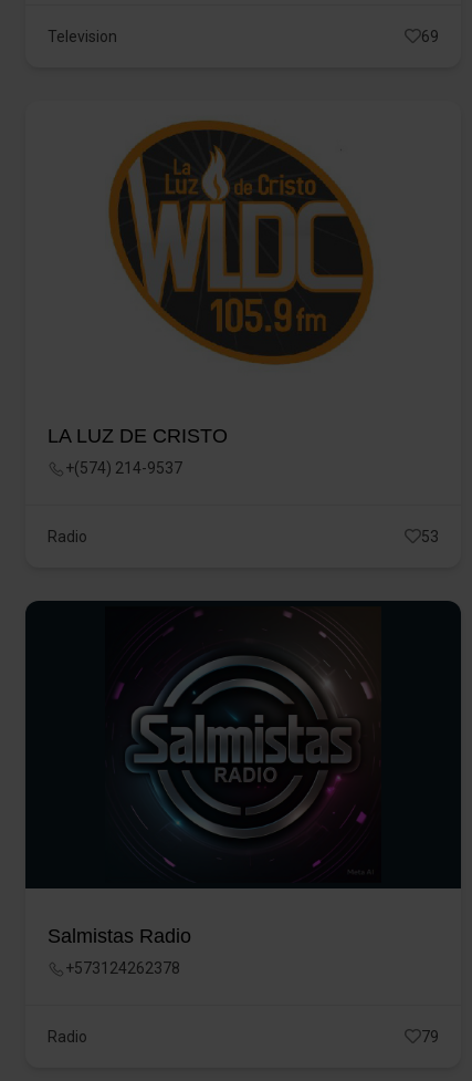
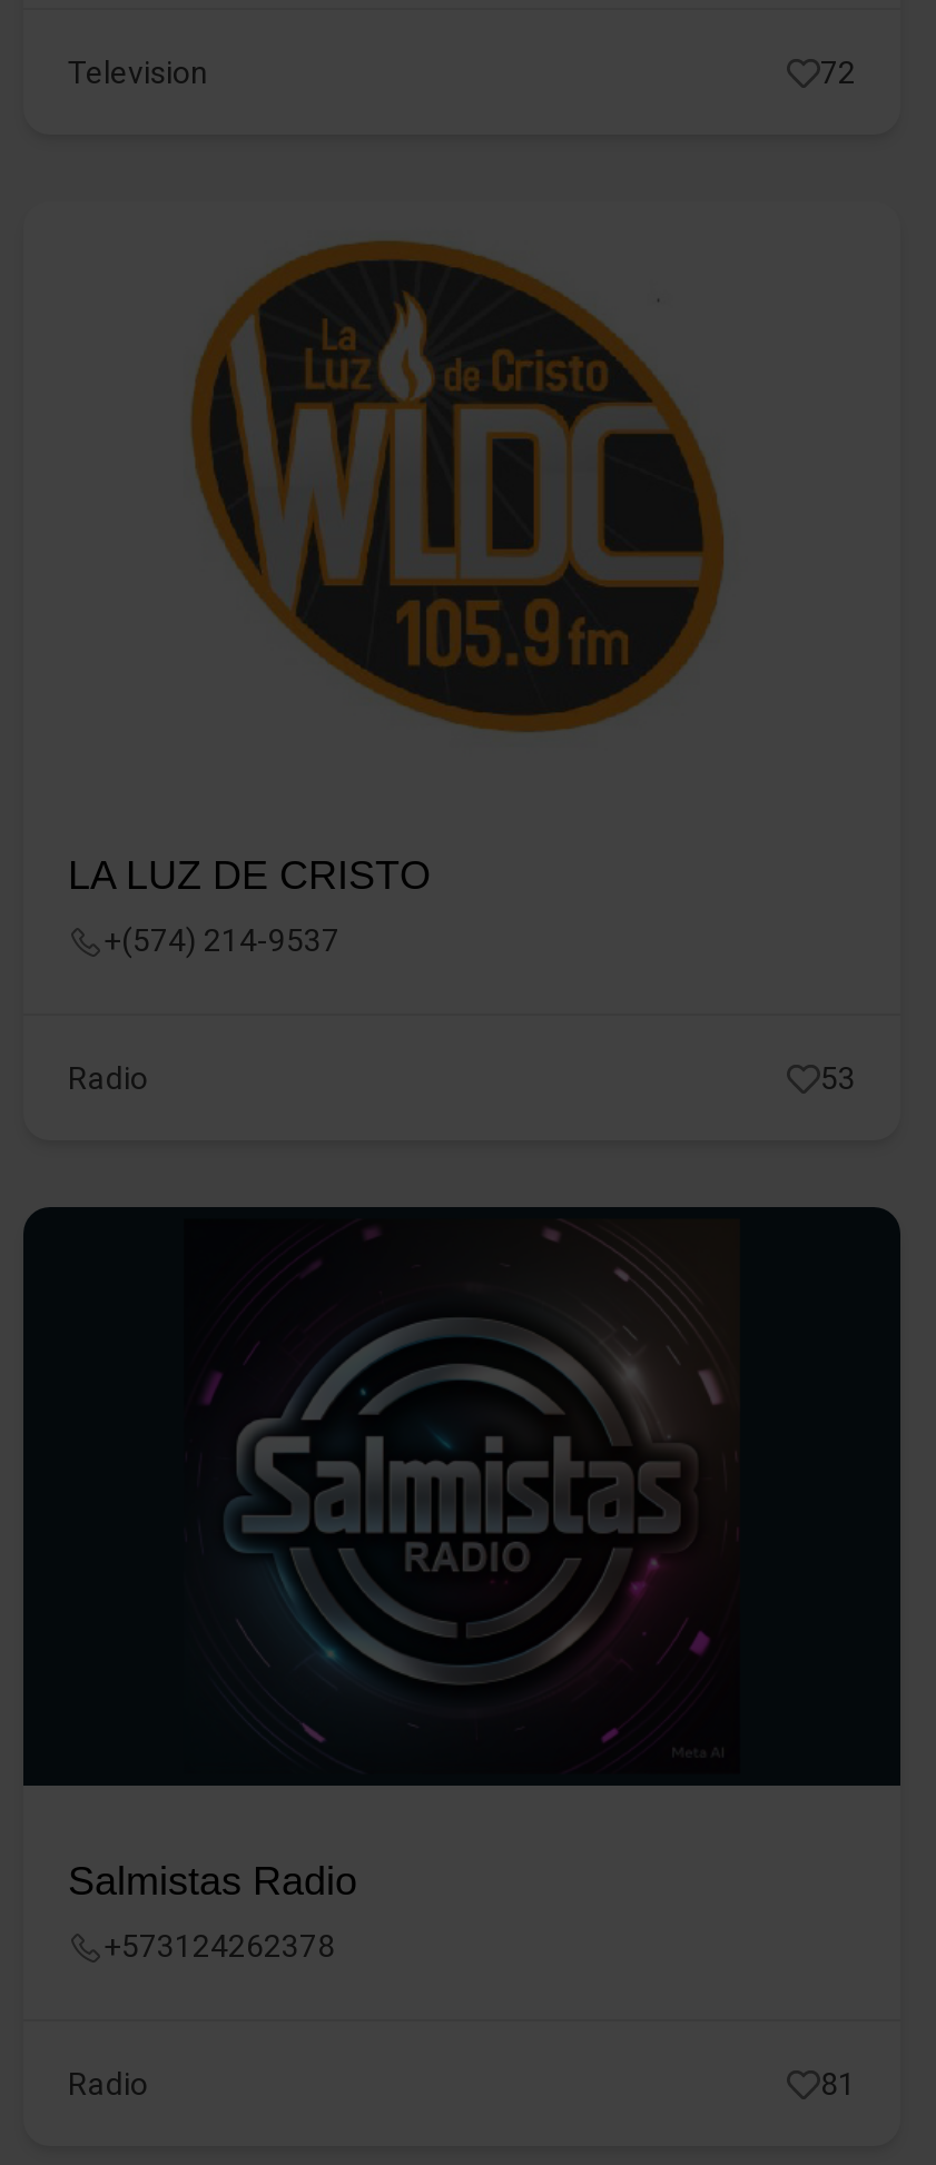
[421,28,439,45] 69 -> [820,55,856,91] 72
[421,1028,439,1045] 79 -> [820,2067,856,2102] 81

